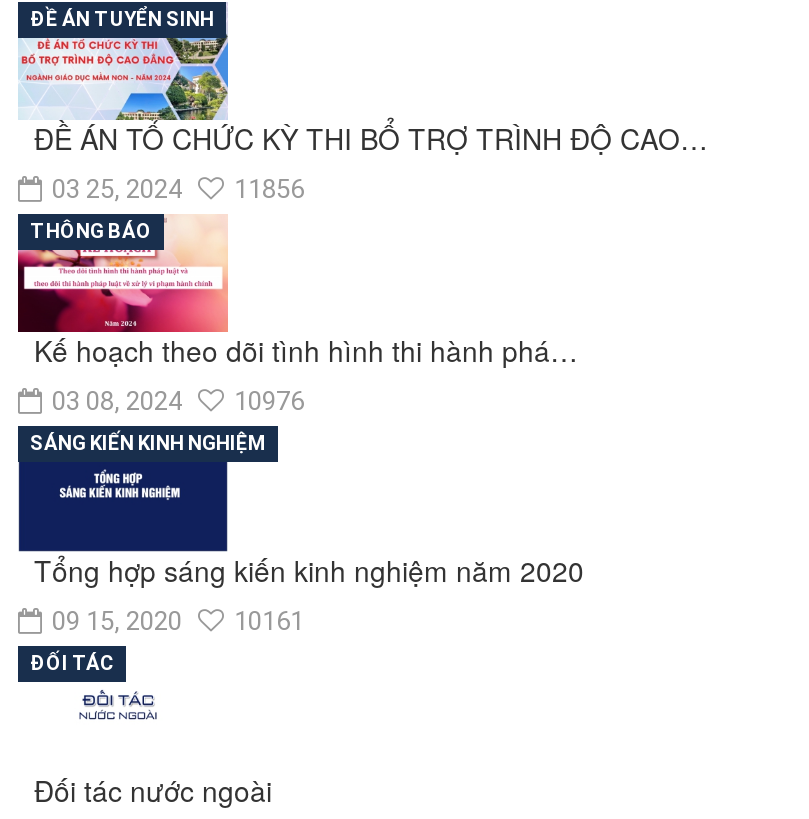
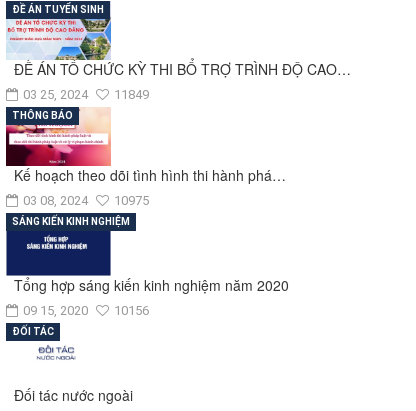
[52,173,304,203] 03 25, 2024 11856 -> [23,87,149,102] 03 25, 2024 11849
[52,386,304,416] 03 08, 2024 10976 -> [23,193,149,208] 03 08, 2024 10975
[52,606,304,636] 09 15, 2020 10161 -> [23,303,149,318] 09 15, 2020 10156

